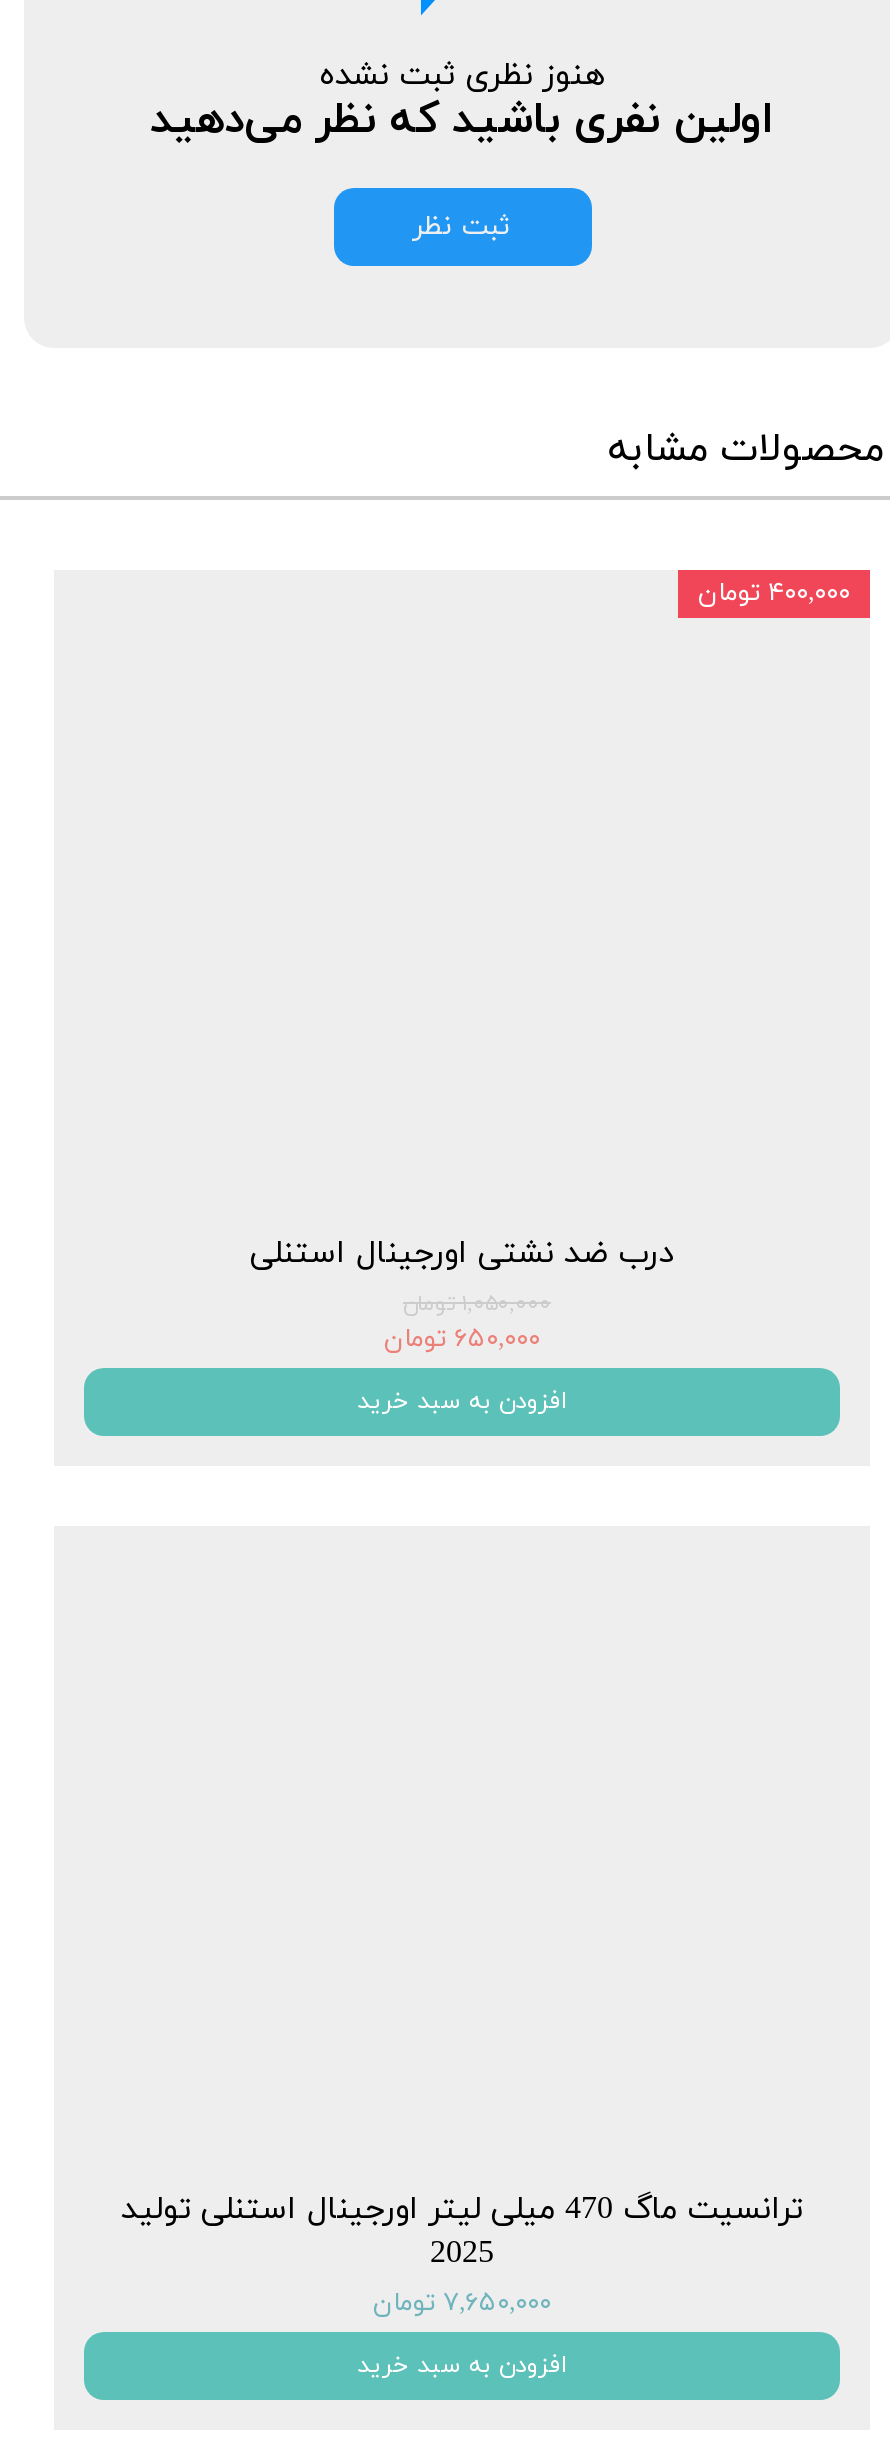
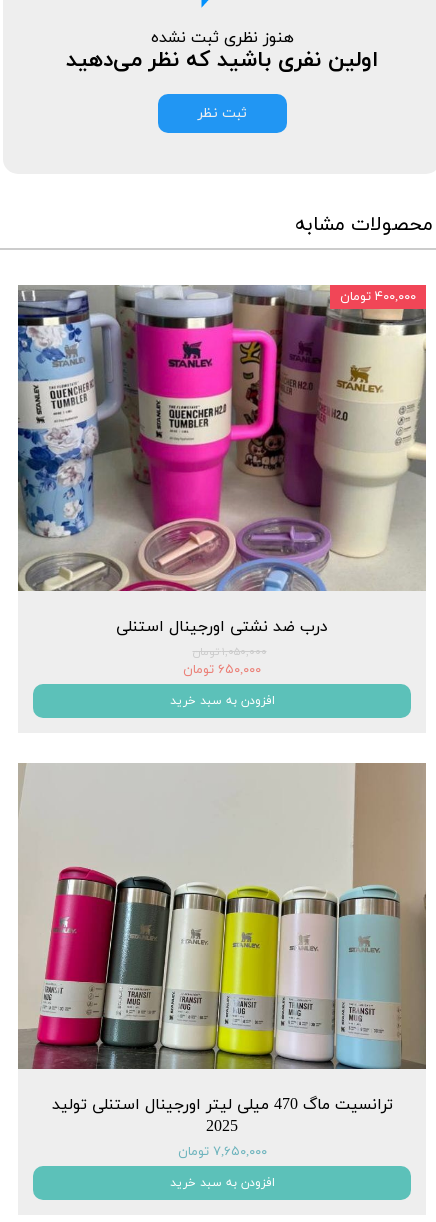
none -> [17,284,427,592] [image]
none -> [18,762,427,1070] [image]

